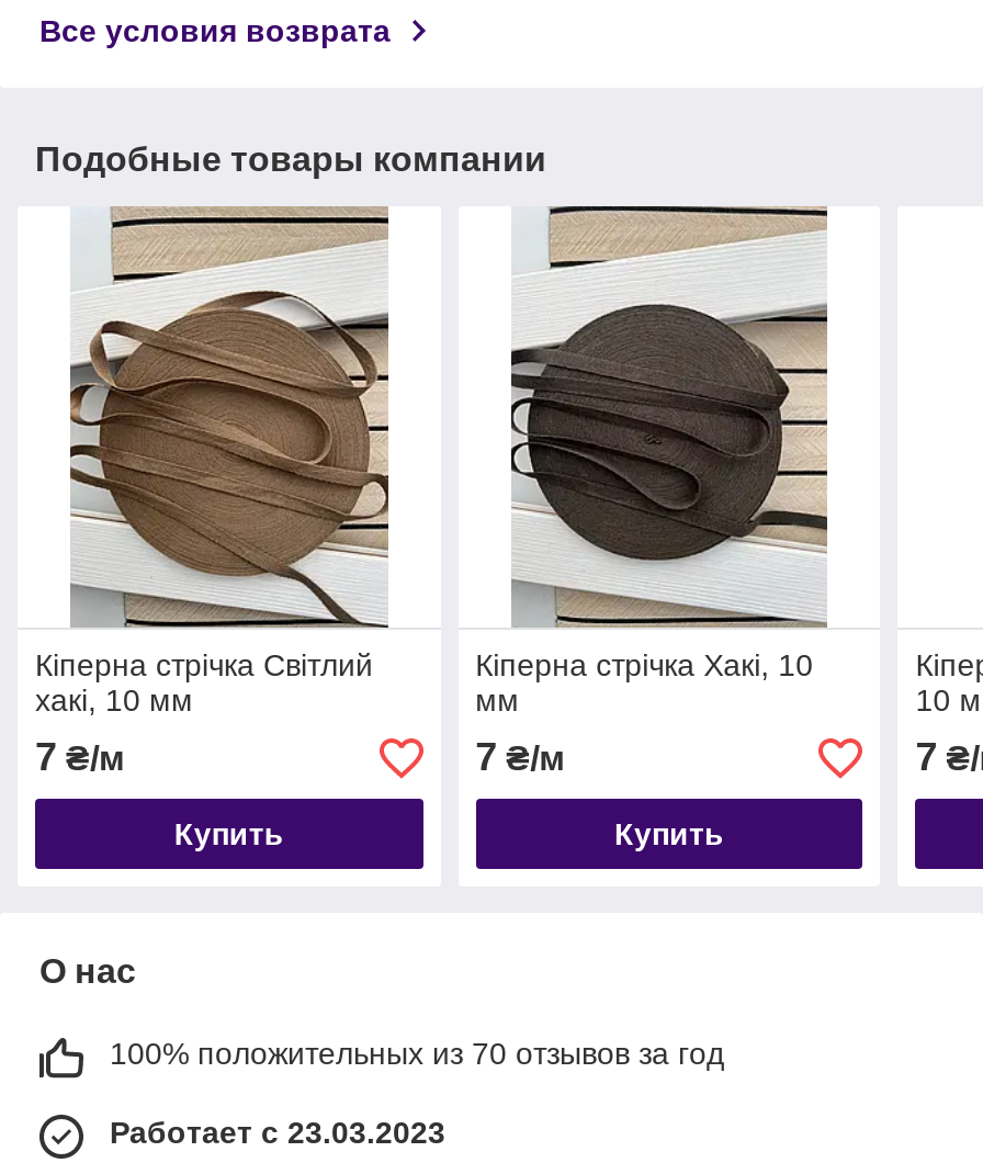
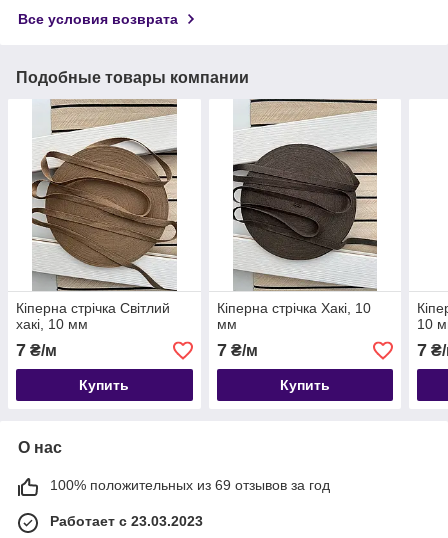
[110,1037,724,1072] 100% положительных из 70 отзывов за год -> [50,477,330,493] 100% положительных из 69 отзывов за год

